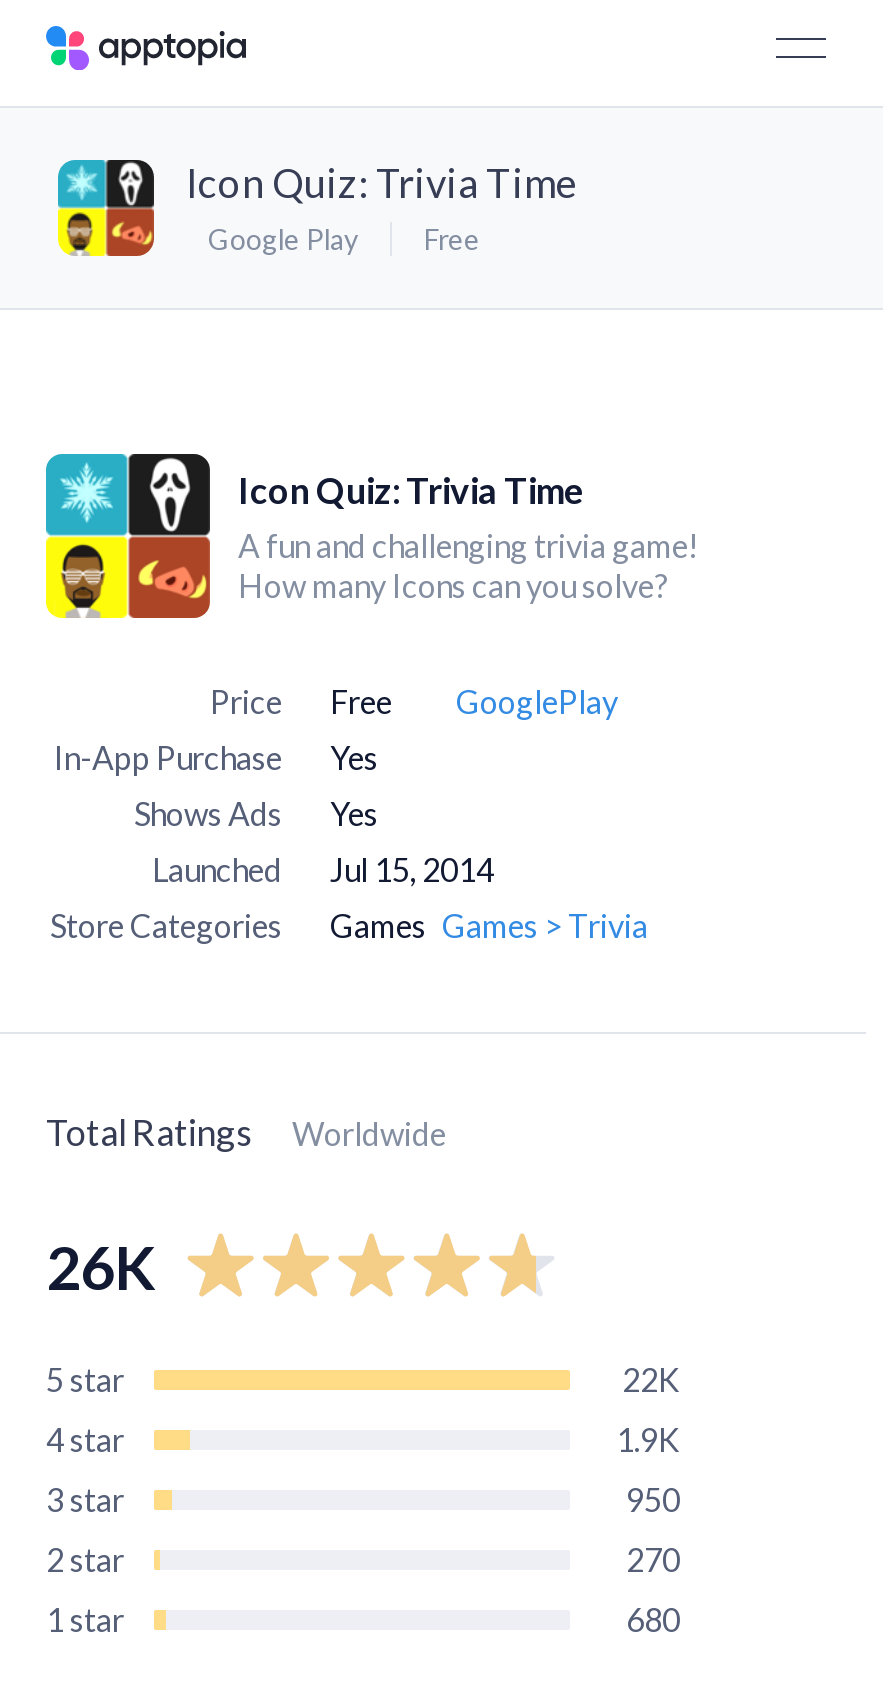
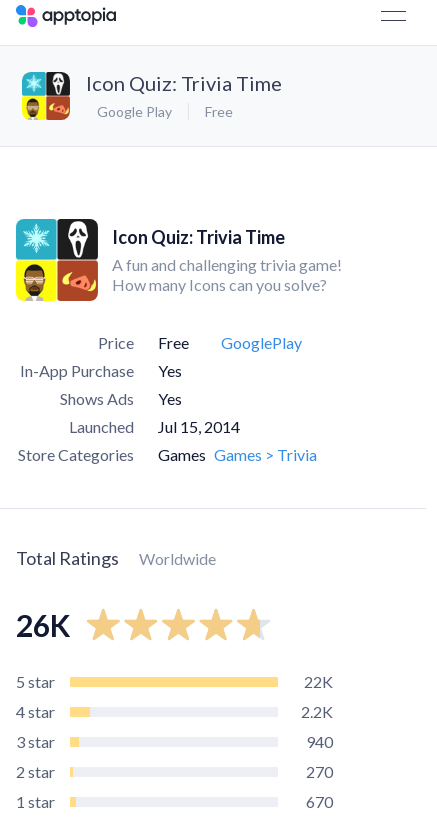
[616,1420,680,1458] 1.9K -> [301,702,333,721] 2.2K
[626,1480,680,1518] 950 -> [306,732,333,751] 940
[626,1600,680,1638] 680 -> [306,792,333,811] 670

